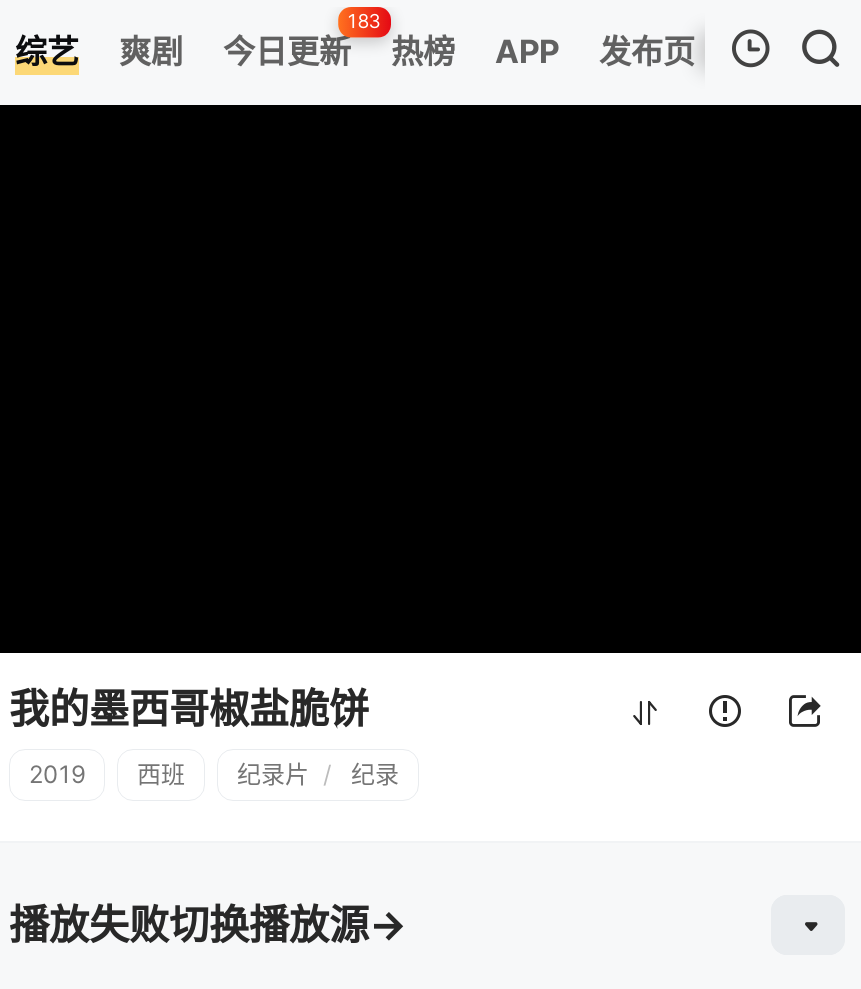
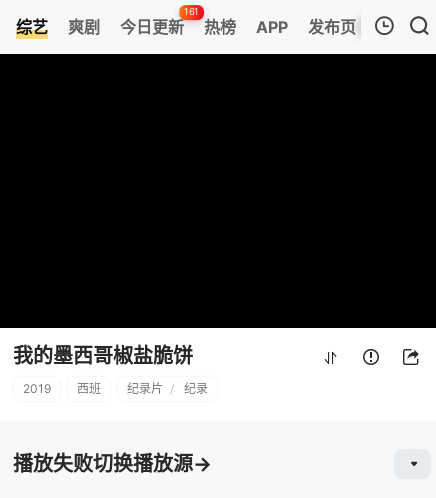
[348,9,381,33] 183 -> [184,6,199,18] 161

